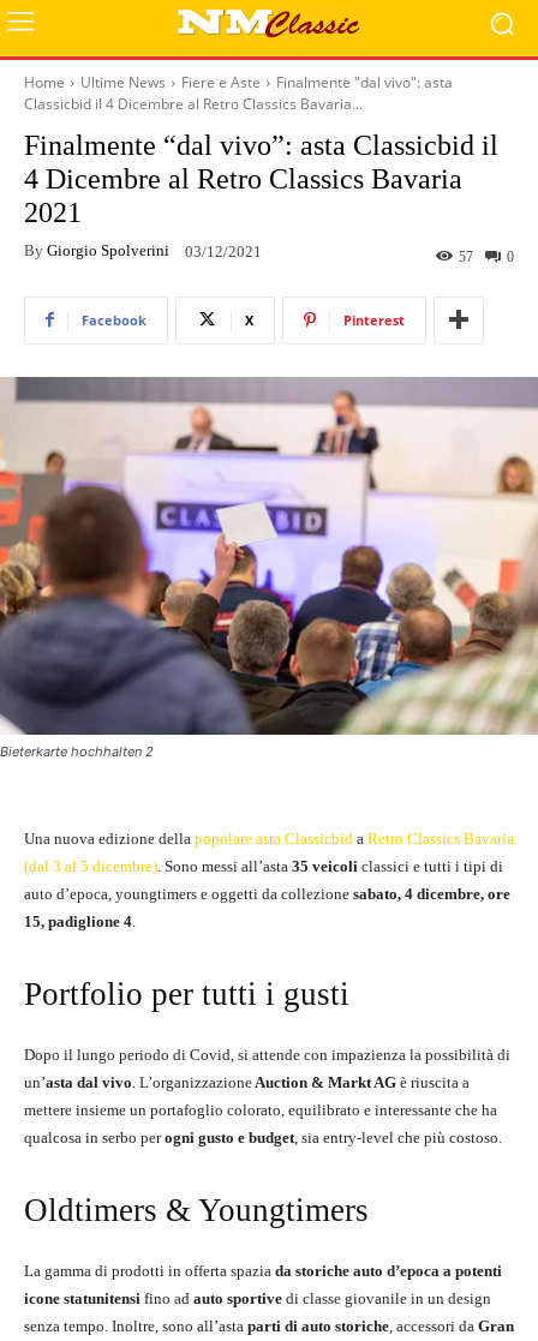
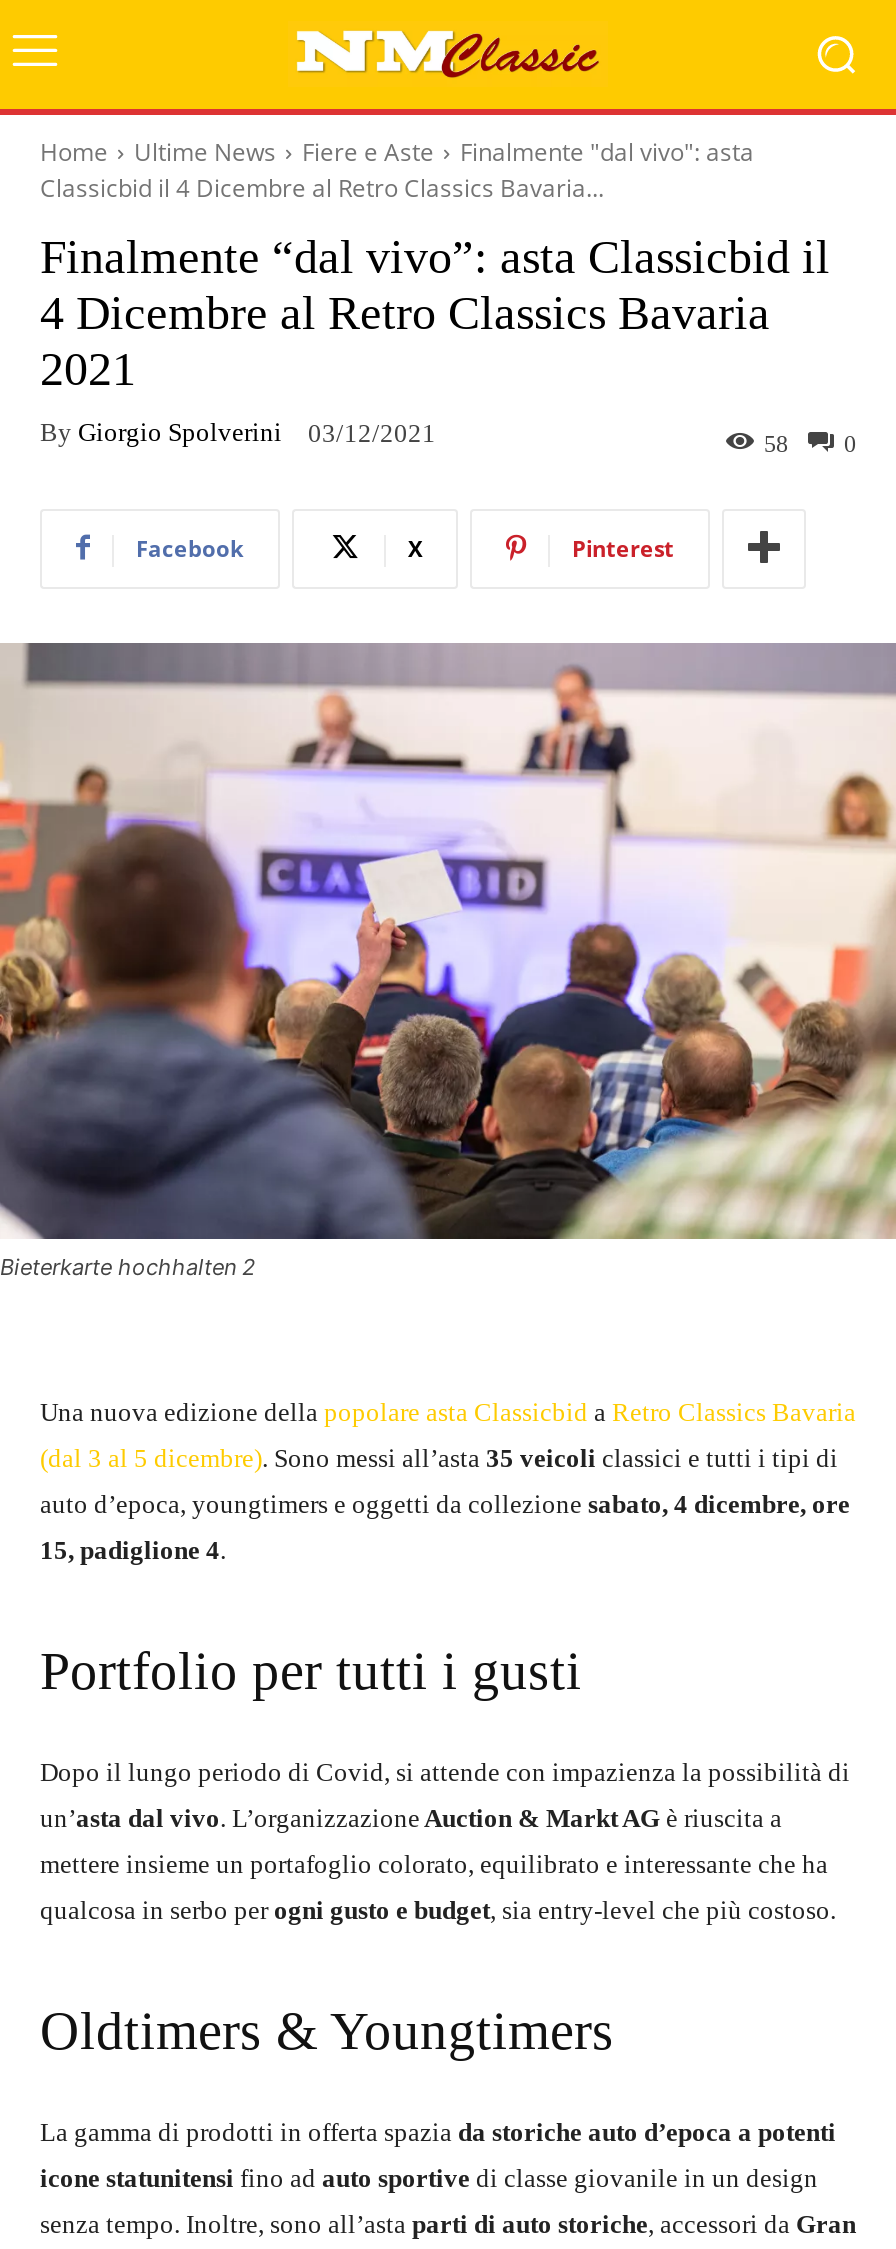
[459,249,514,266] 57 0 -> [764,429,856,457] 58 0

